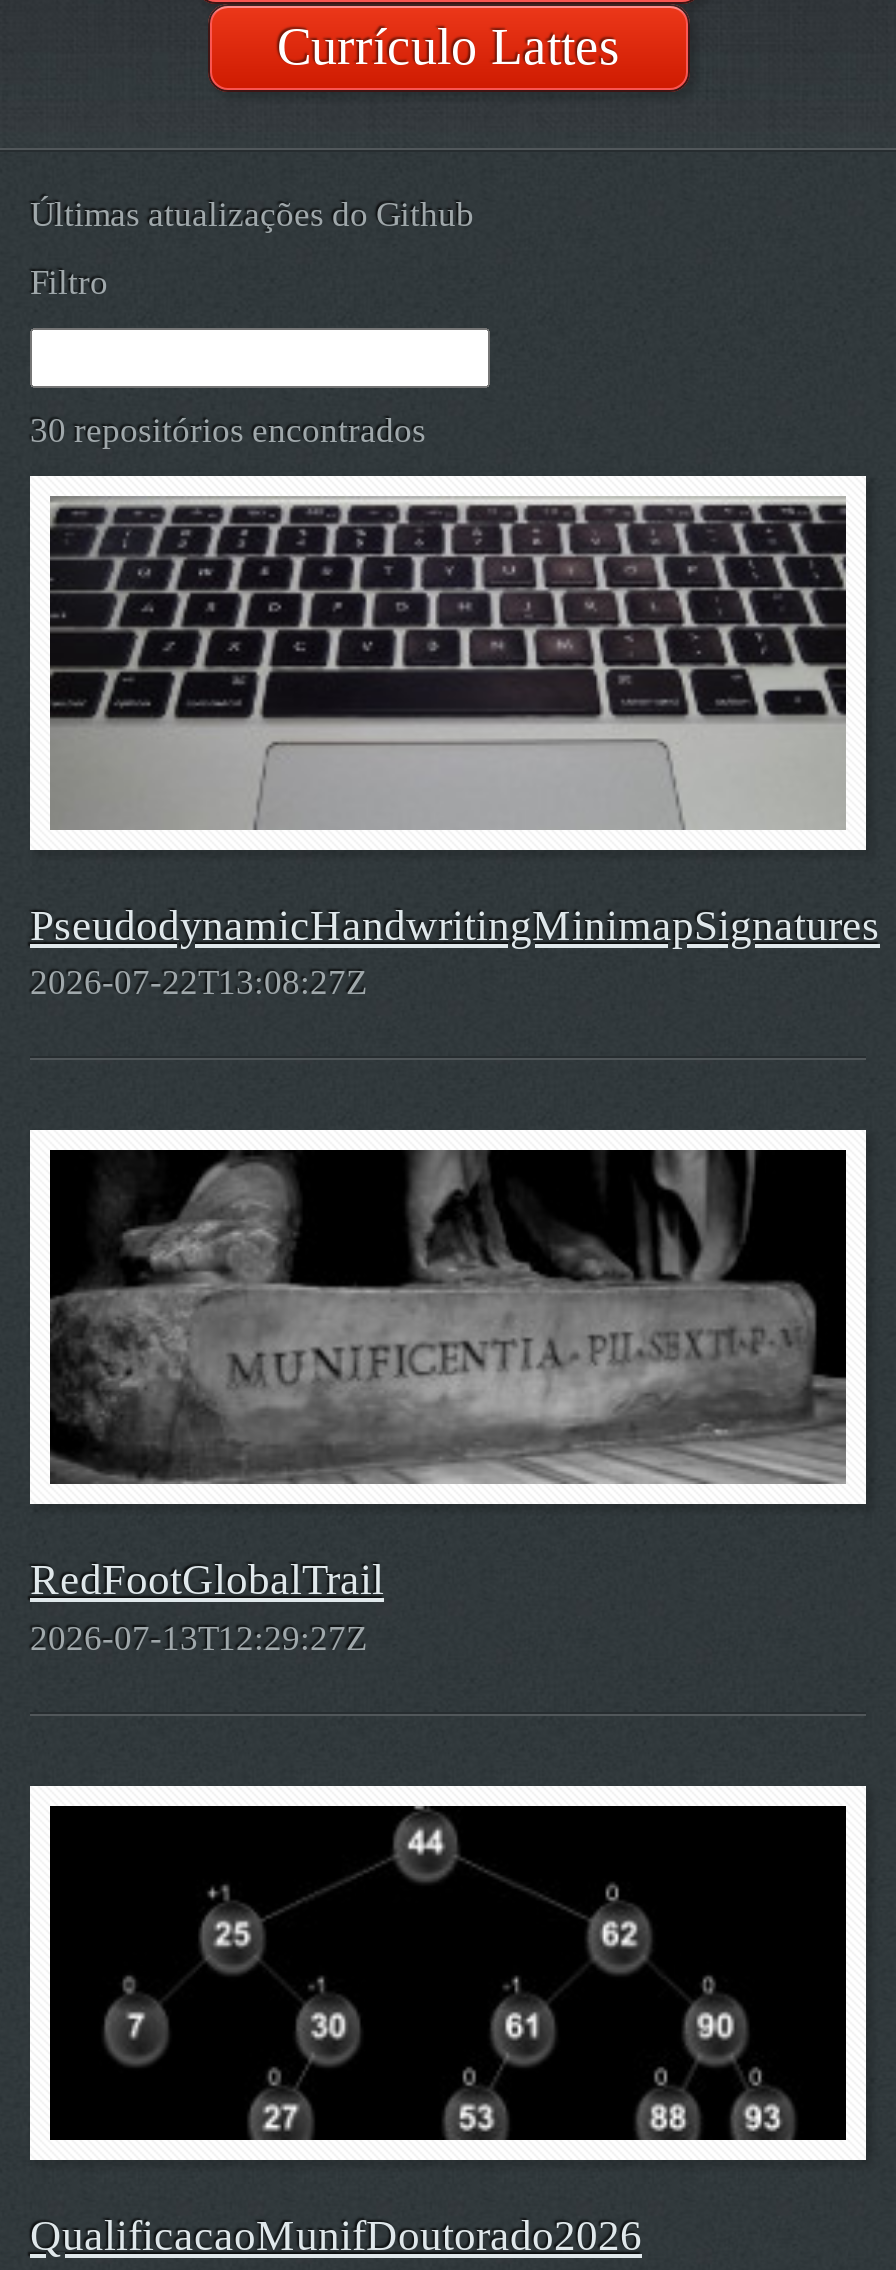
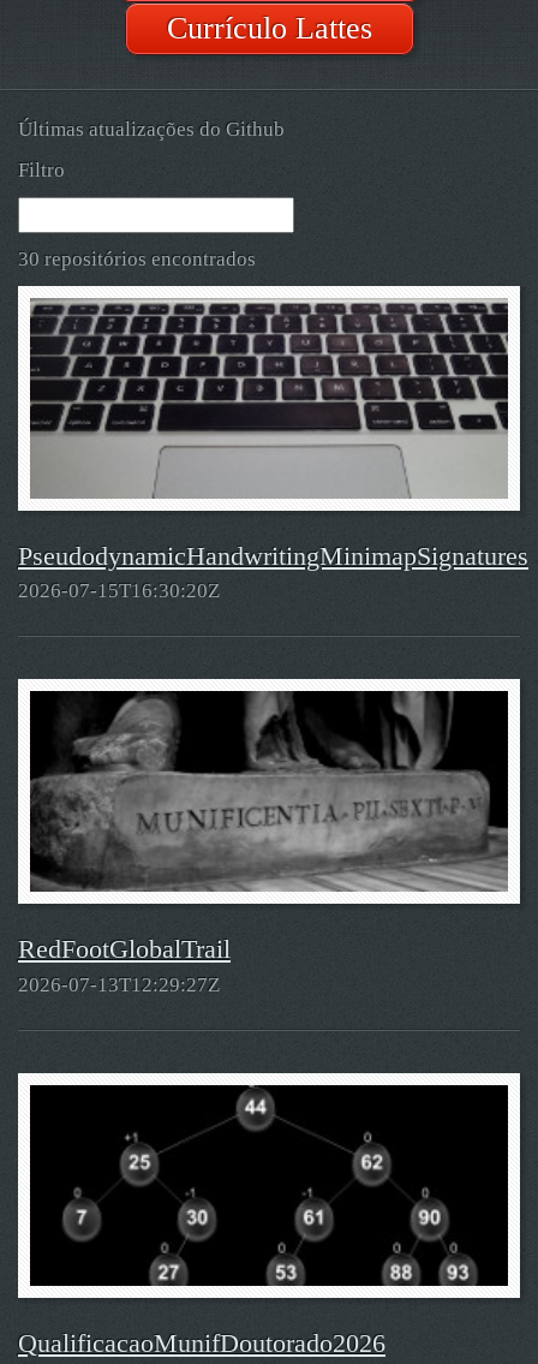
[30,964,366,1002] 2026-07-22T13:08:27Z -> [18,579,220,602] 2026-07-15T16:30:20Z

